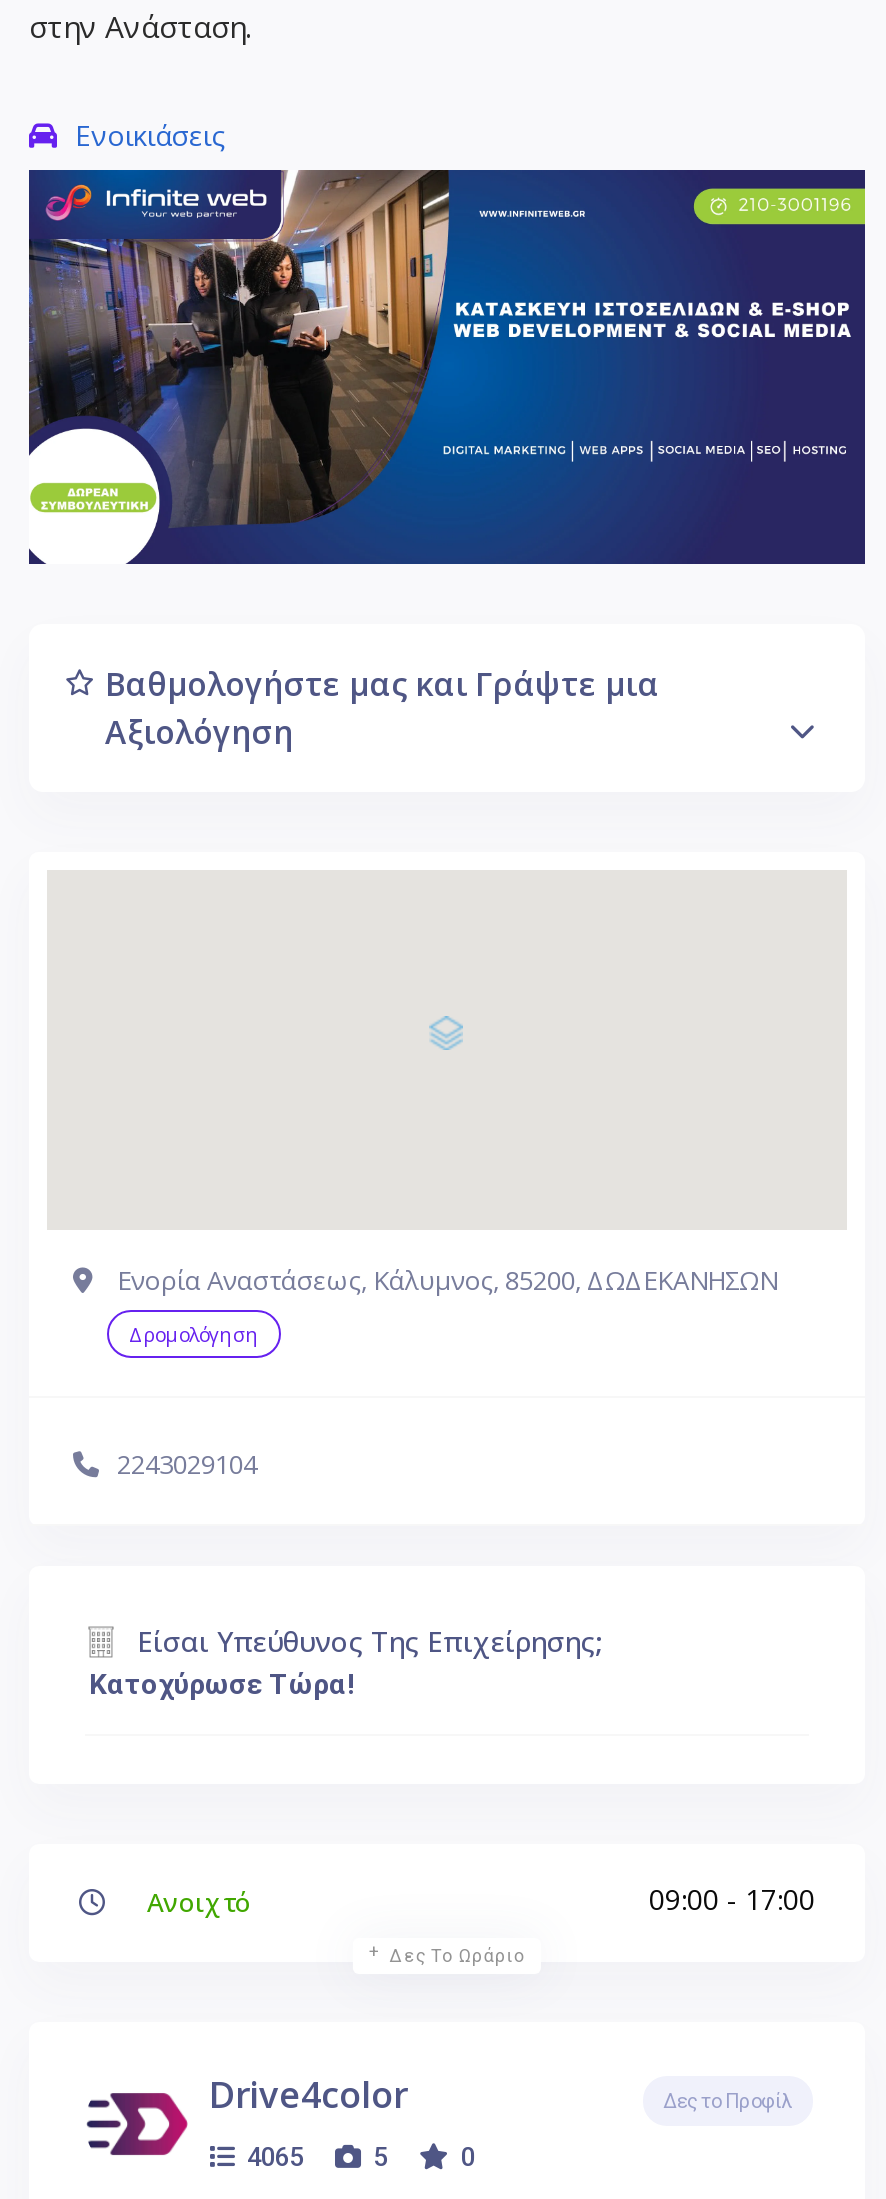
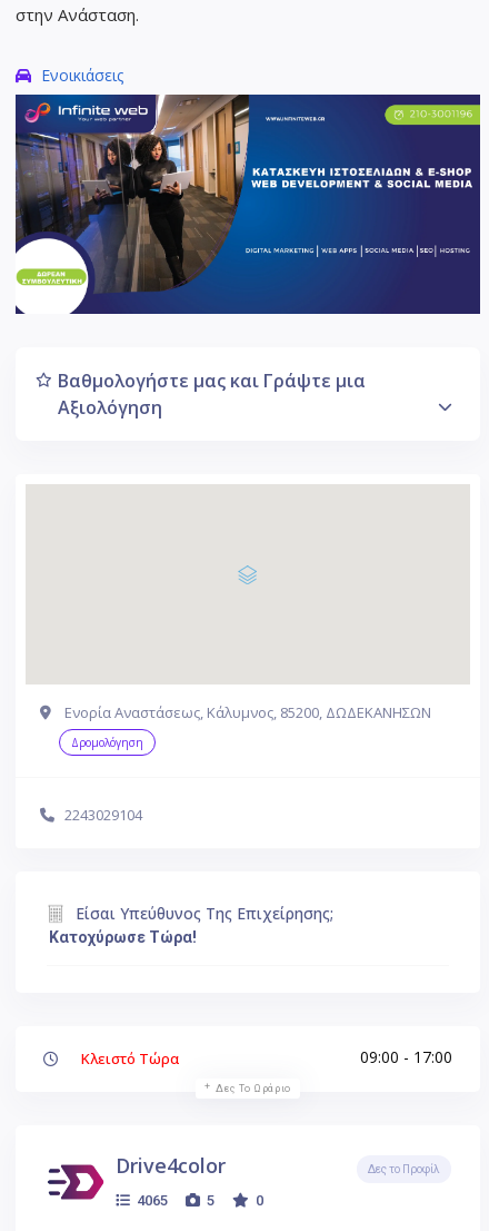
[147,1884,251,1920] Ανοιχτό -> [81,1049,179,1069] Κλειστό Τώρα

